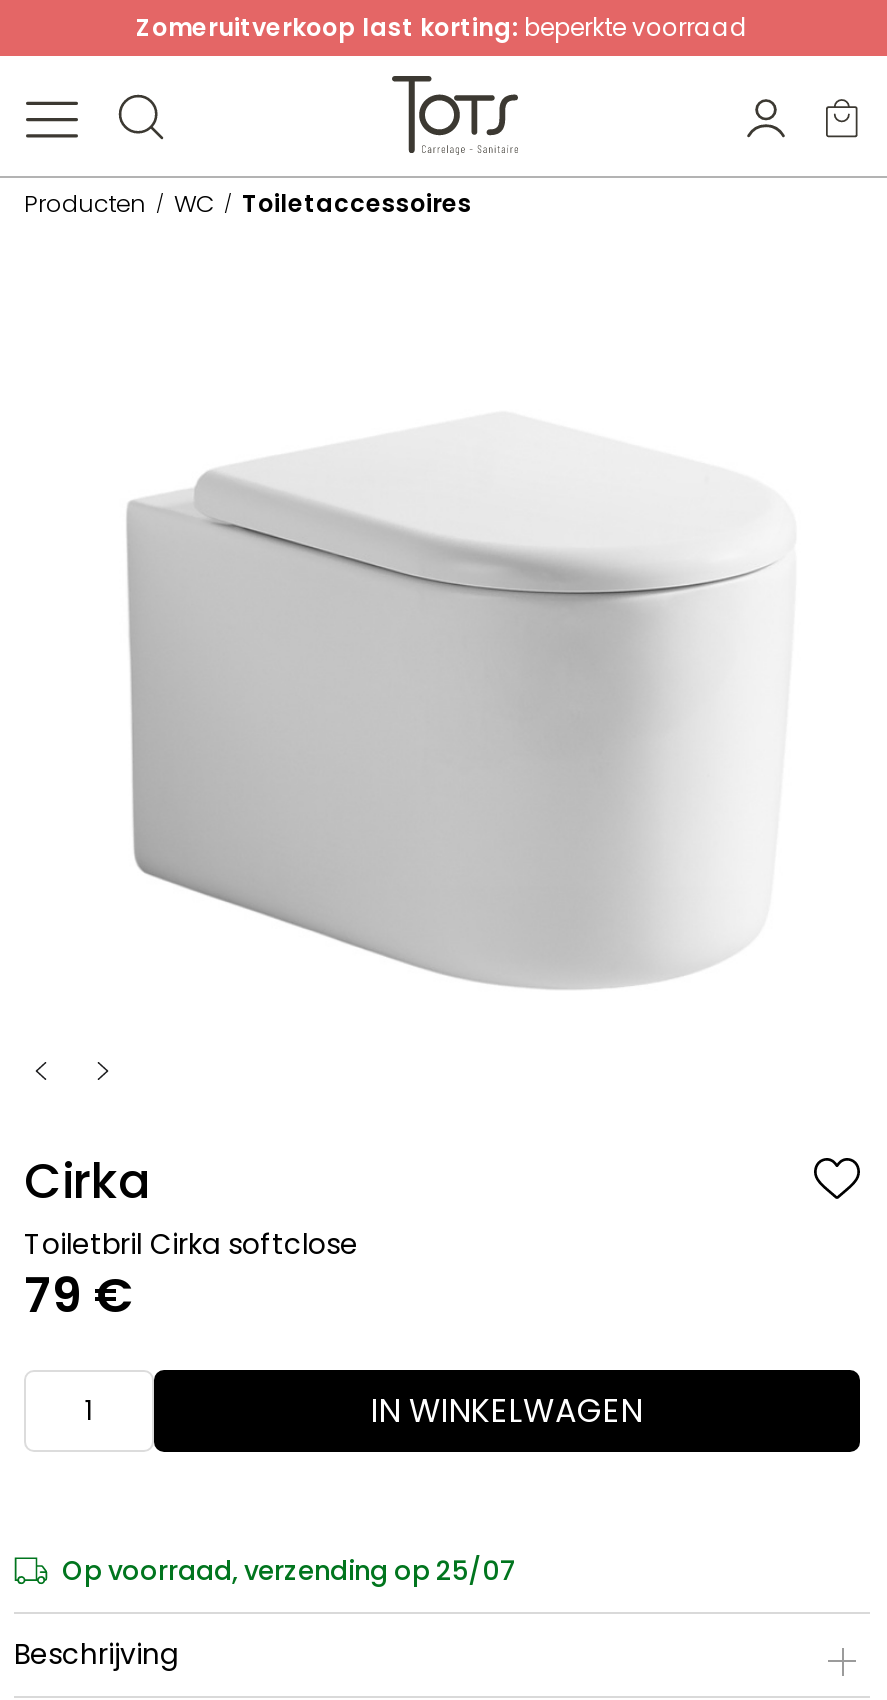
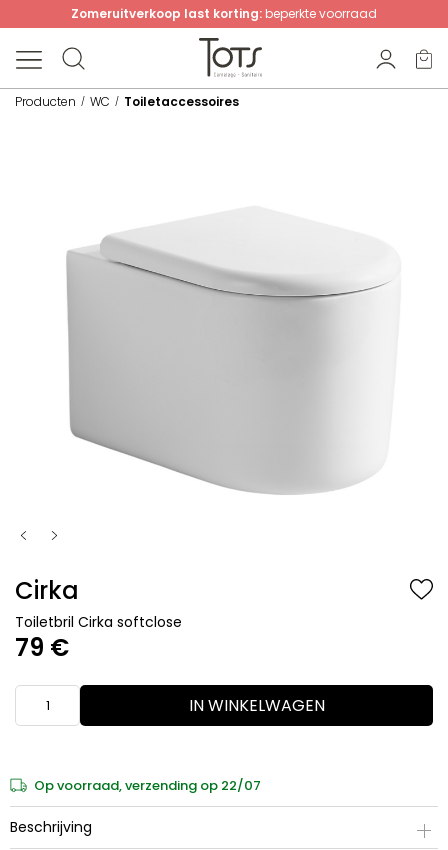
[62,1552,516,1590] Op voorraad, verzending op 25/07 -> [34,776,261,795] Op voorraad, verzending op 22/07

